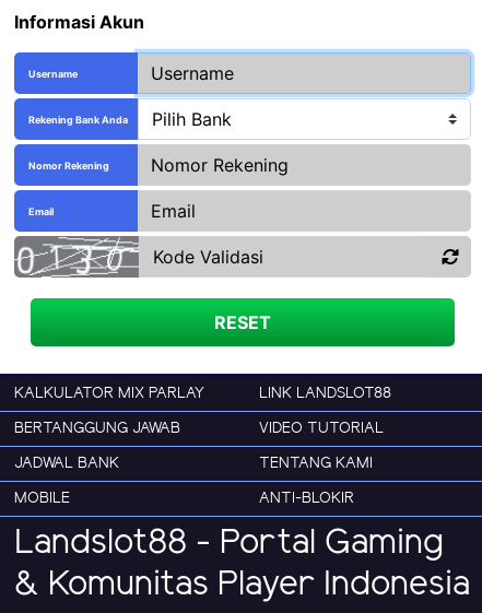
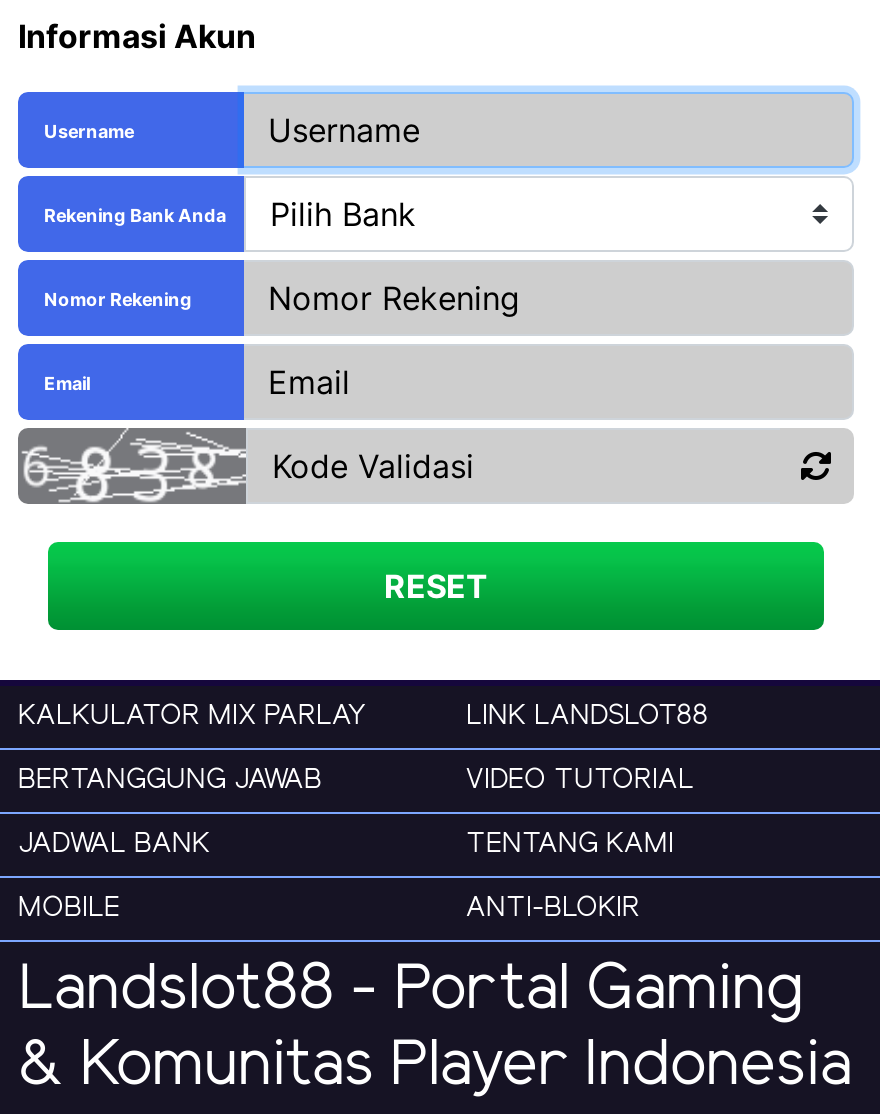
[19,238,138,276] [image] -> [28,432,242,500] [image]

